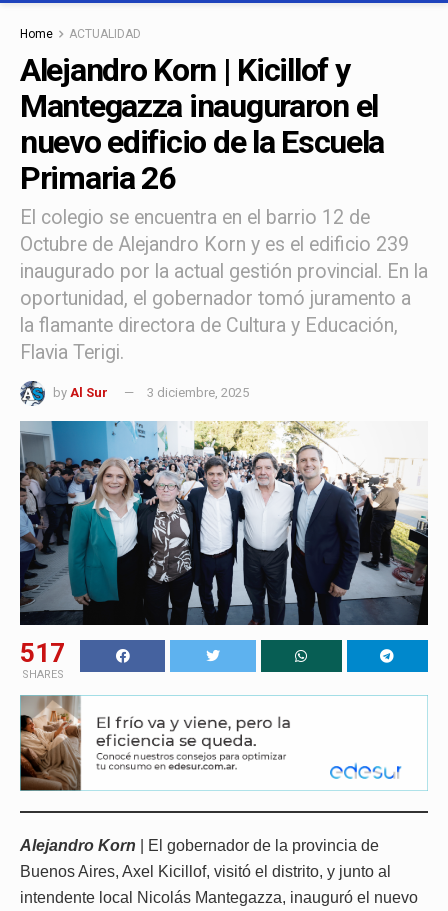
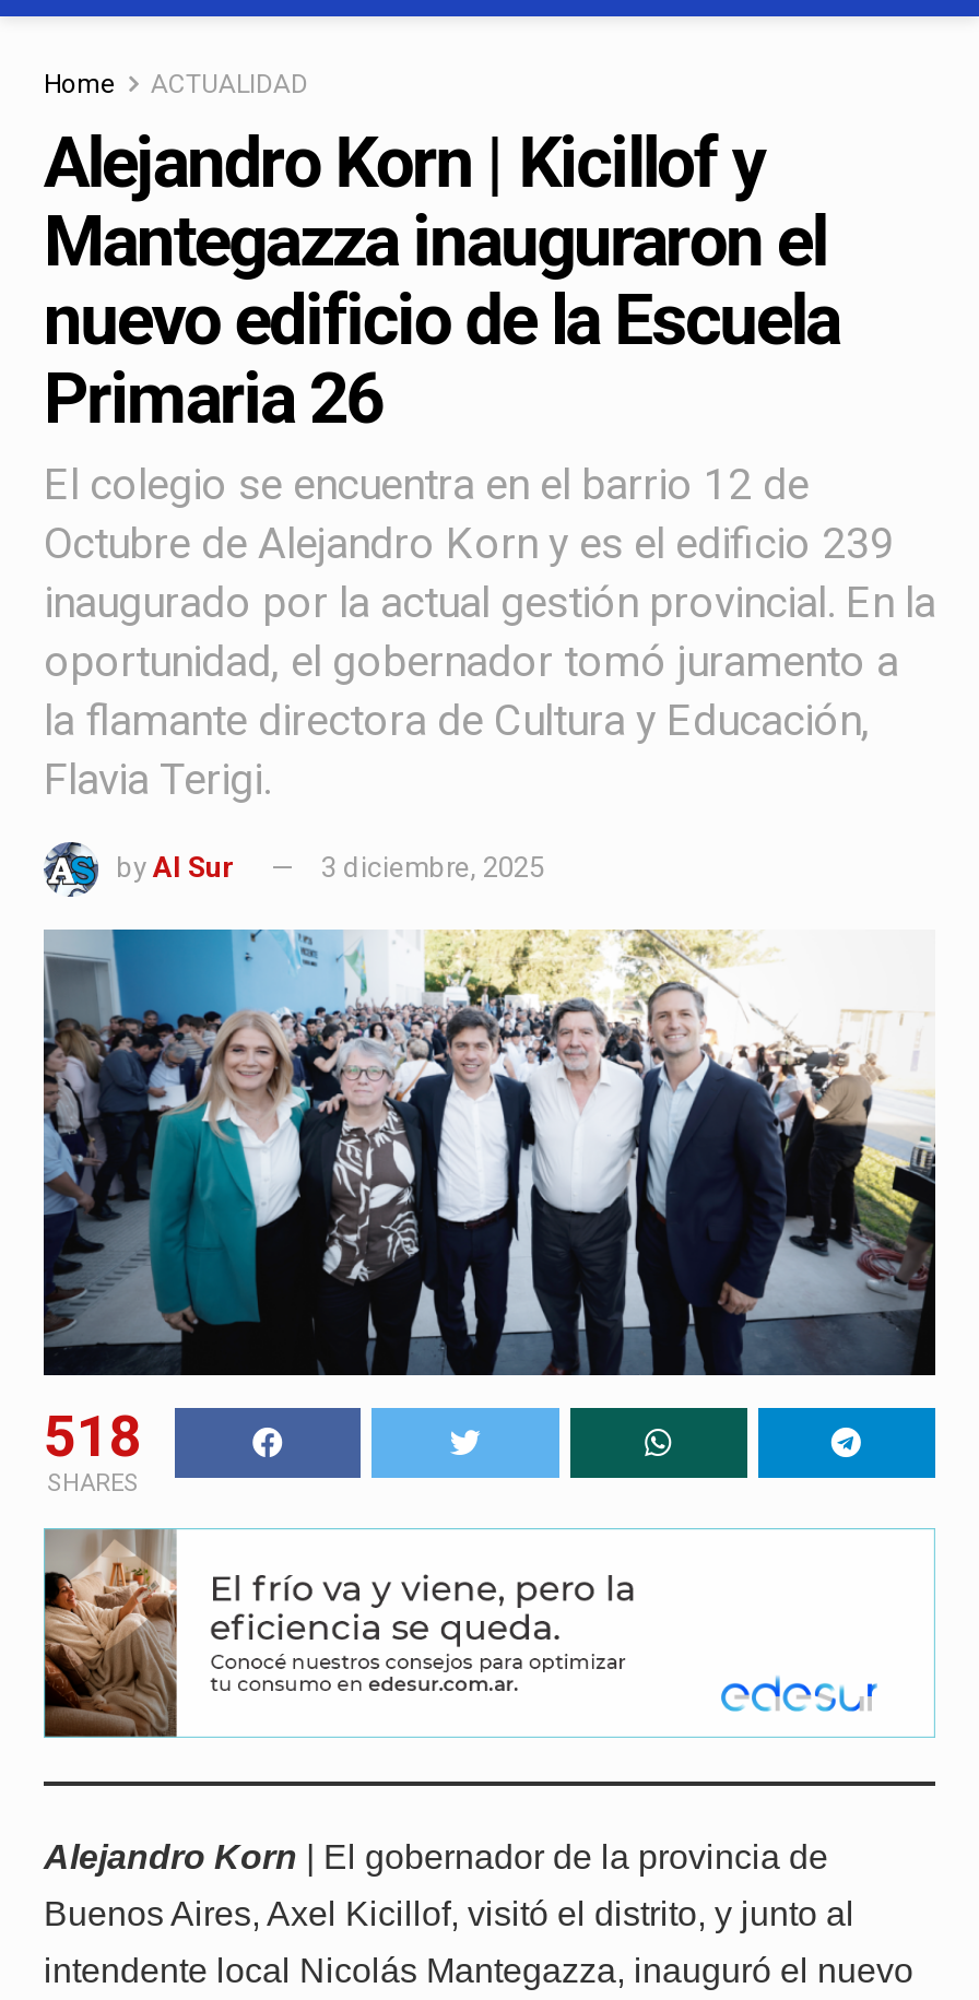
[20,638,65,668] 517 -> [44,1403,142,1469] 518

